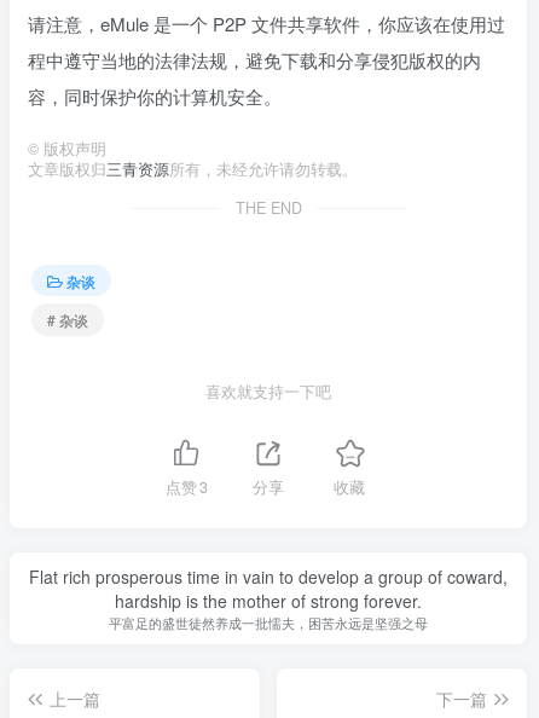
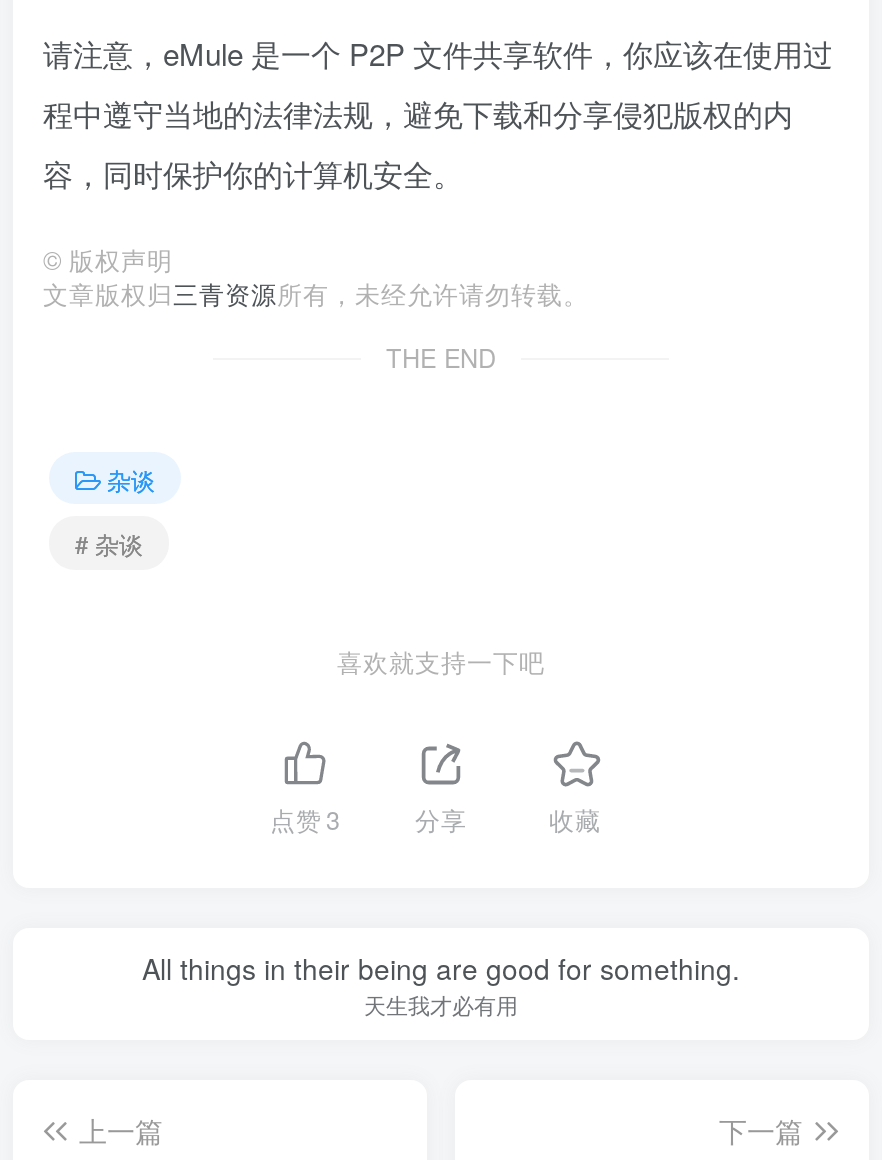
[29,564,508,632] Flat rich prosperous time in vain to develop a group of coward, | hardship is the mother of strong forever. | 平富足的盛世徒然养成一批懦夫，困苦永远是坚强之母 -> [142,948,740,1020] All things in their being are good for something. | 天生我才必有用

